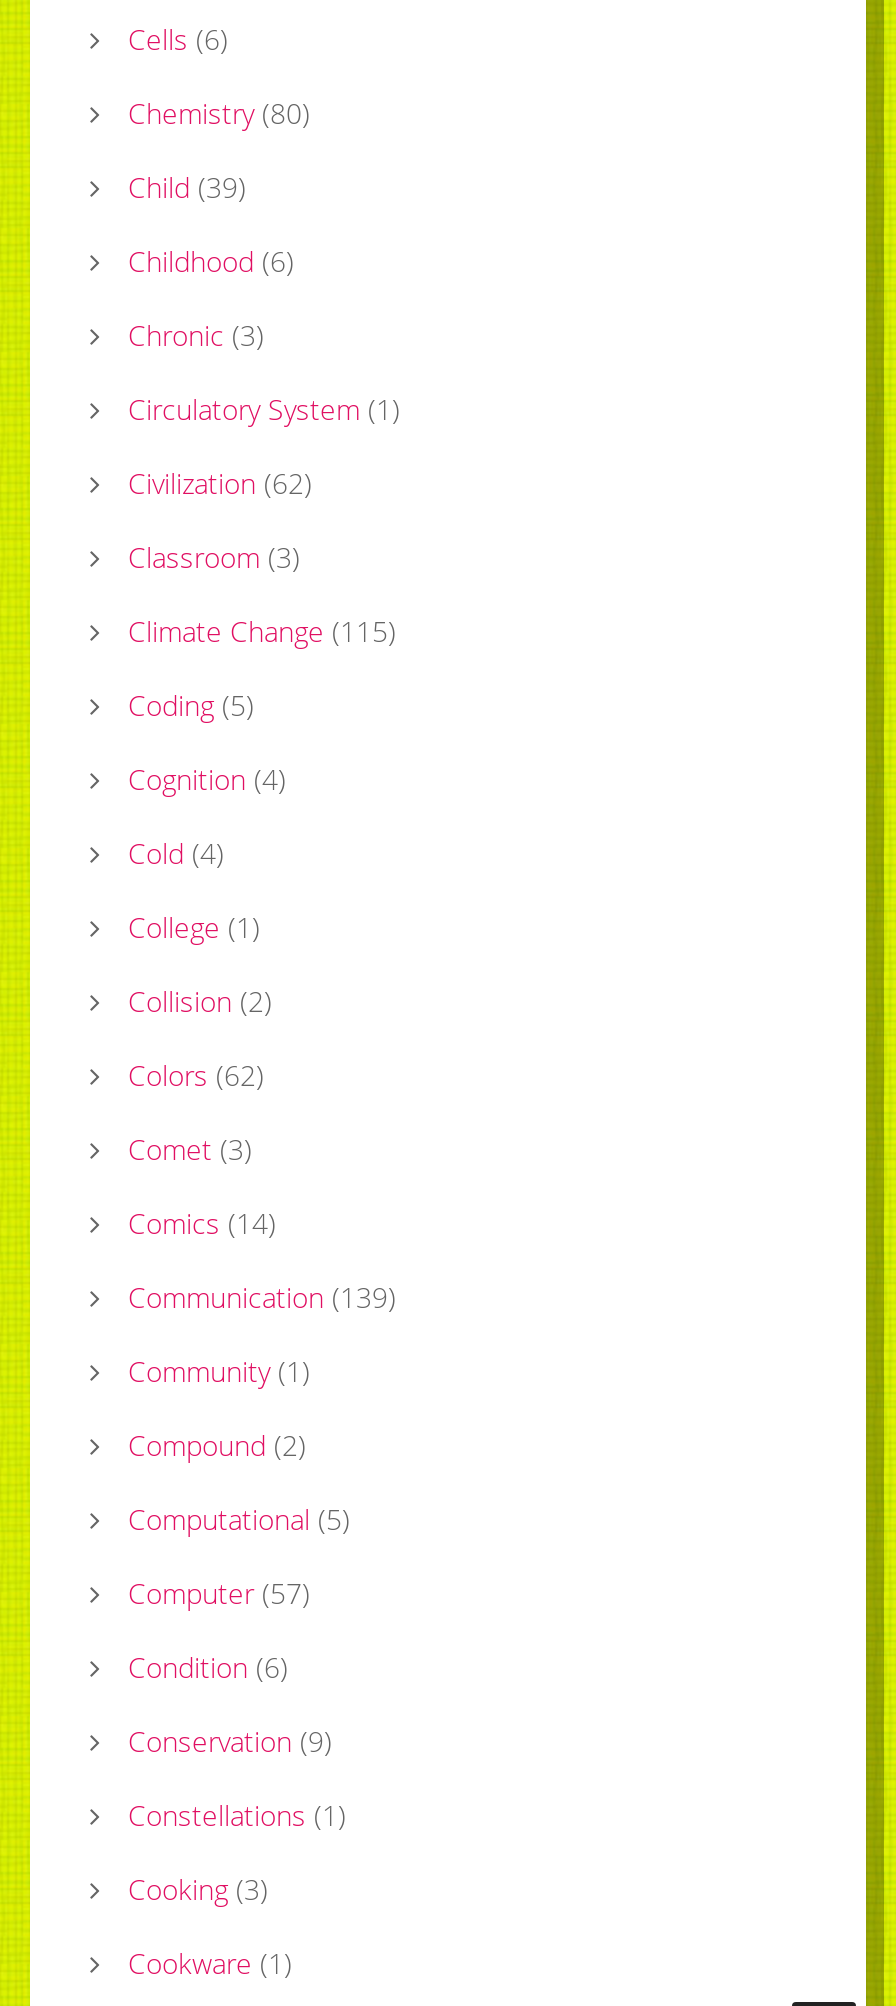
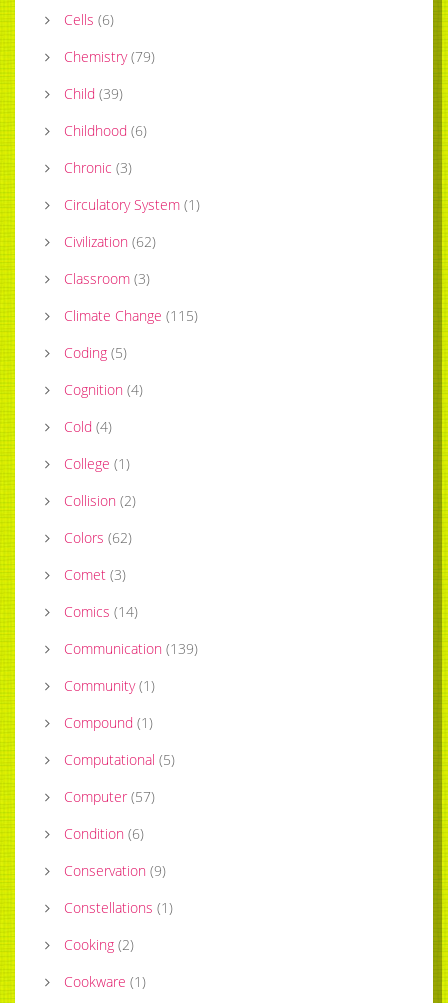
[128,93,310,131] Chemistry (80) -> [64,47,155,66] Chemistry (79)
[128,1425,306,1463] Compound (2) -> [64,713,153,732] Compound (1)
[128,1869,268,1907] Cooking (3) -> [64,935,134,954] Cooking (2)

